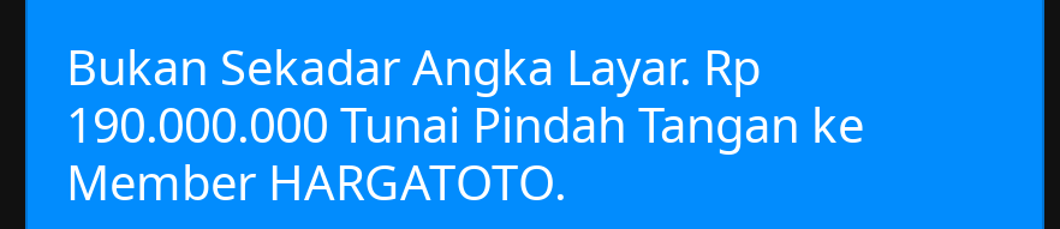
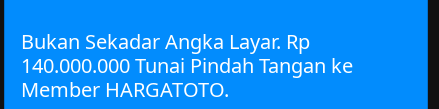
[66,93,864,158] 190.000.000 Tunai Pindah Tangan ke -> [21,52,353,79] 140.000.000 Tunai Pindah Tangan ke

